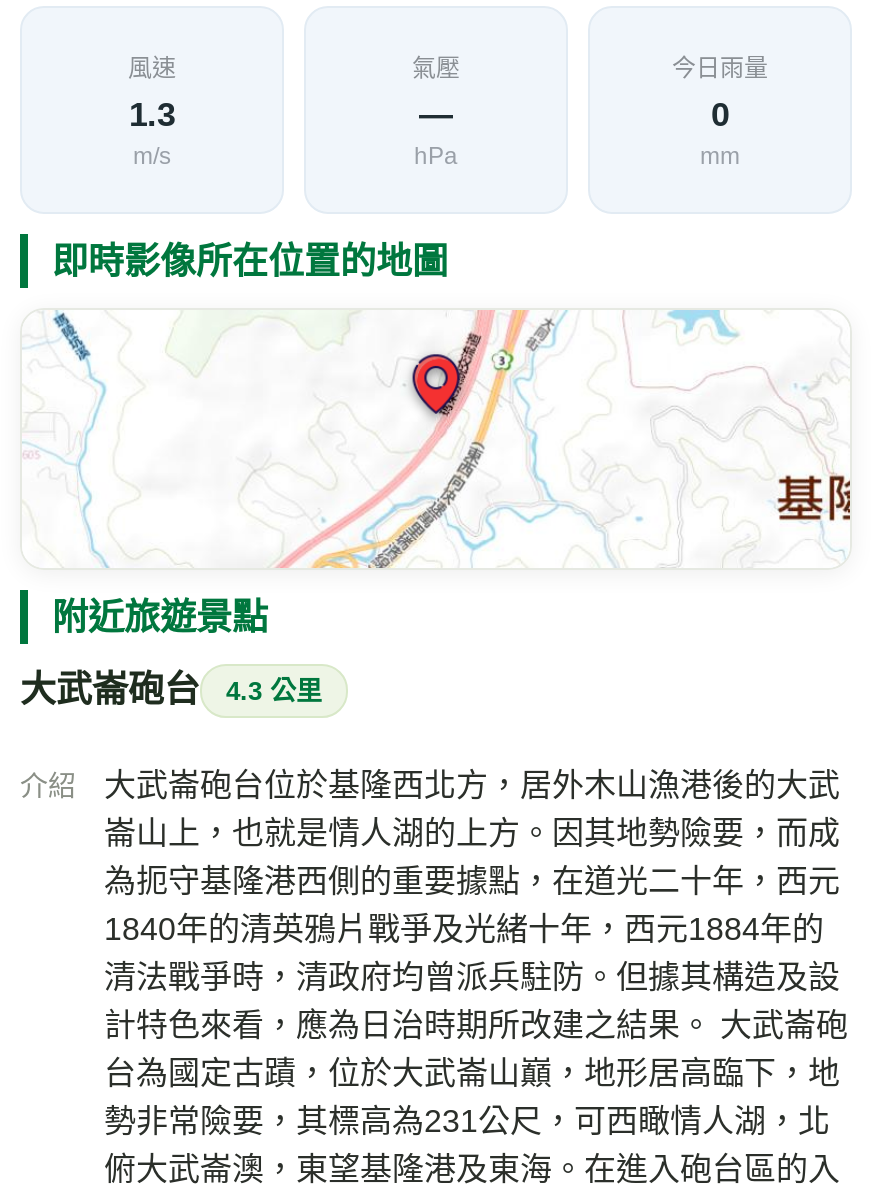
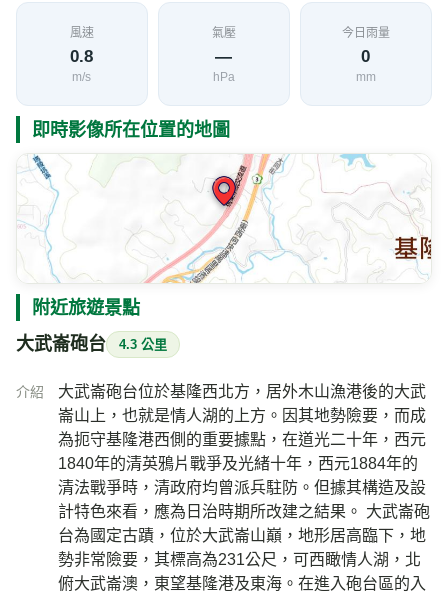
[129,96,175,134] 1.3 -> [70,47,93,66] 0.8

